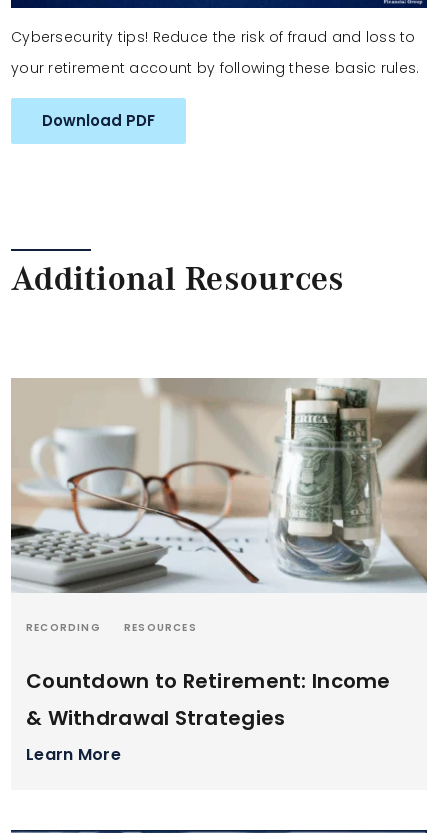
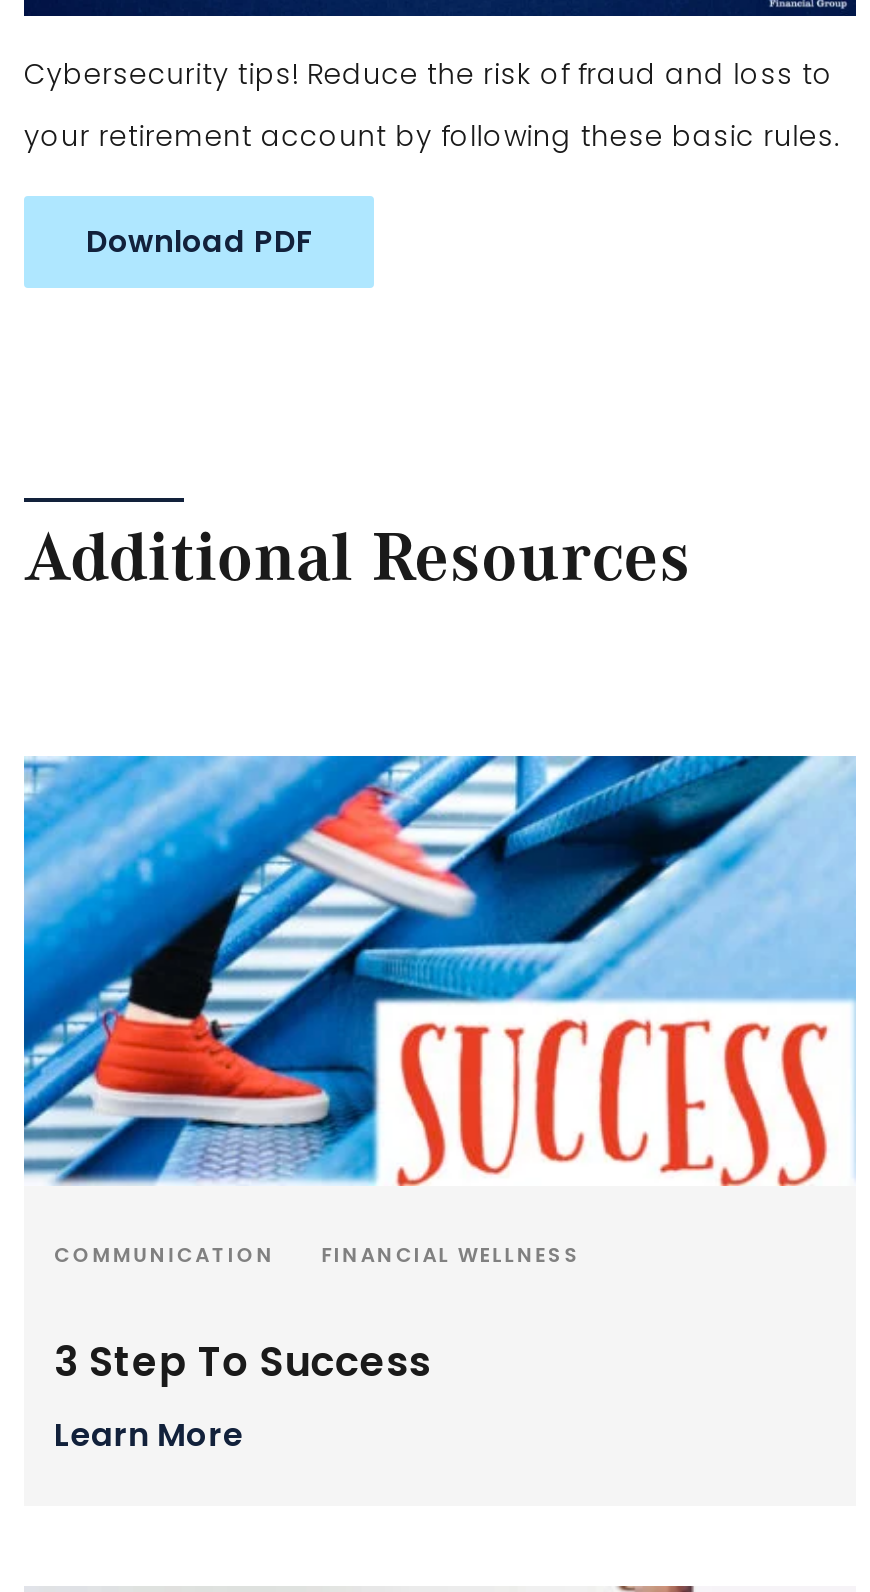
[10,377,428,635] [image] | RECORDING | RESOURCES -> [22,754,856,1270] [image] | COMMUNICATION | FINANCIAL WELLNESS
[26,667,391,732] Countdown to Retirement: Income | & Withdrawal Strategies -> [54,1334,432,1390] 3 Step To Success

